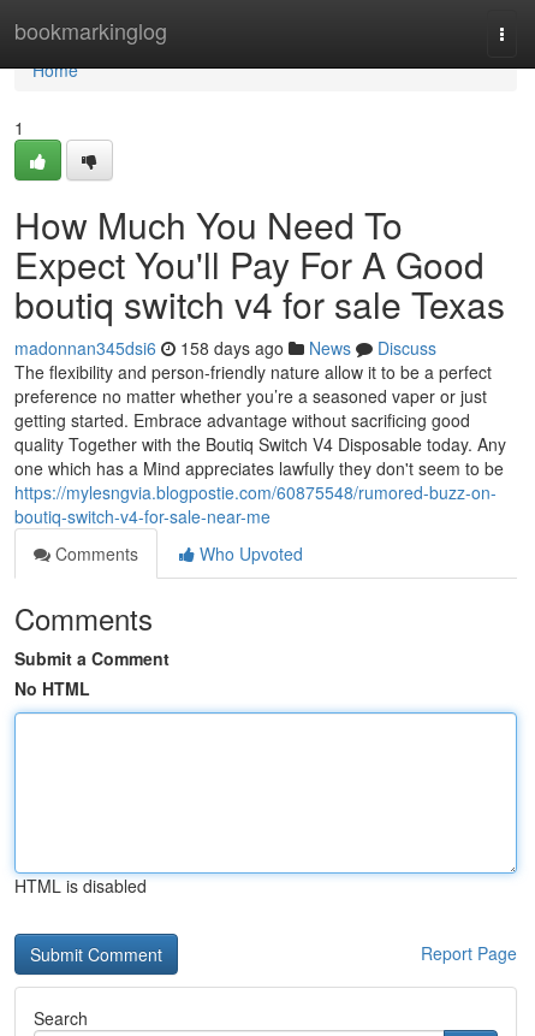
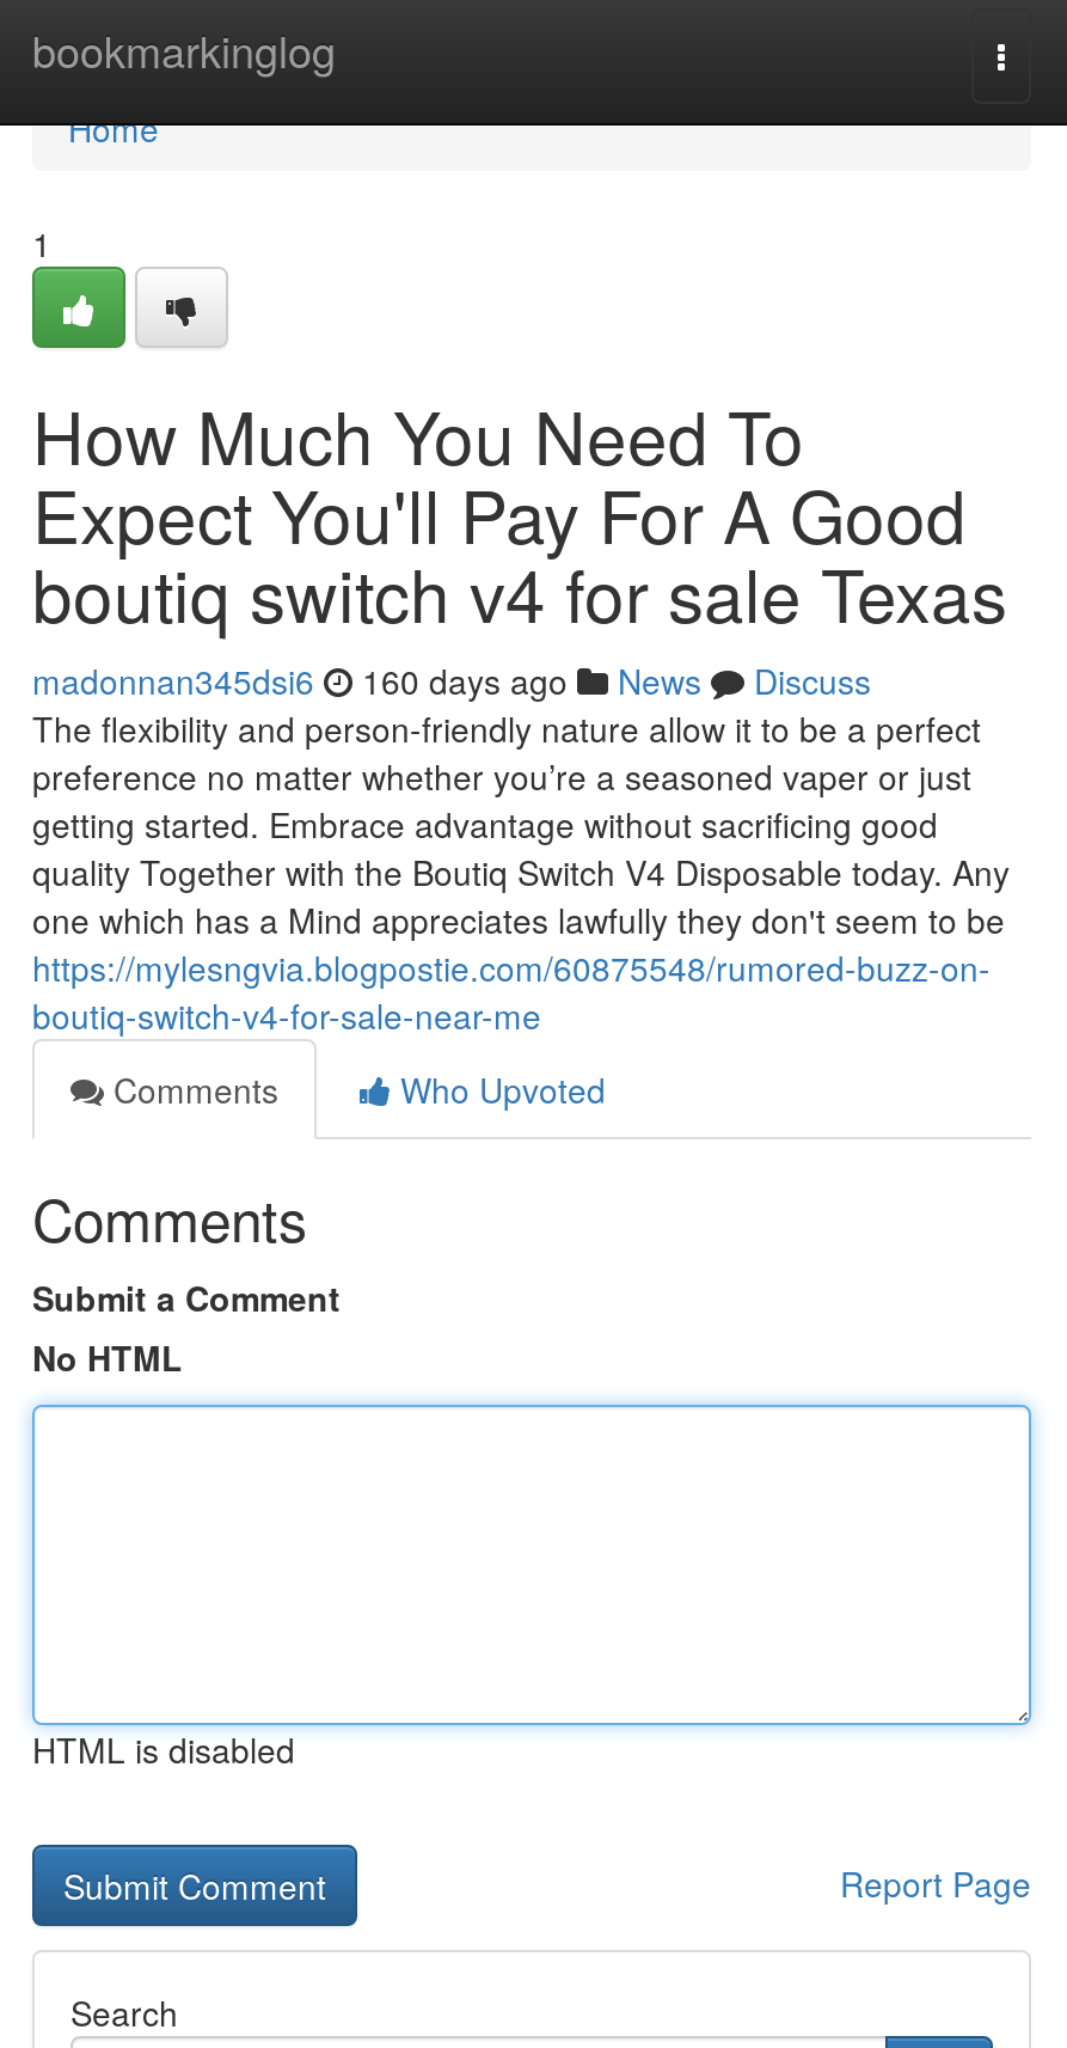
[14,336,436,360] madonnan345dsi6 158 days ago News Discuss -> [32,656,871,704] madonnan345dsi6 160 days ago News Discuss

